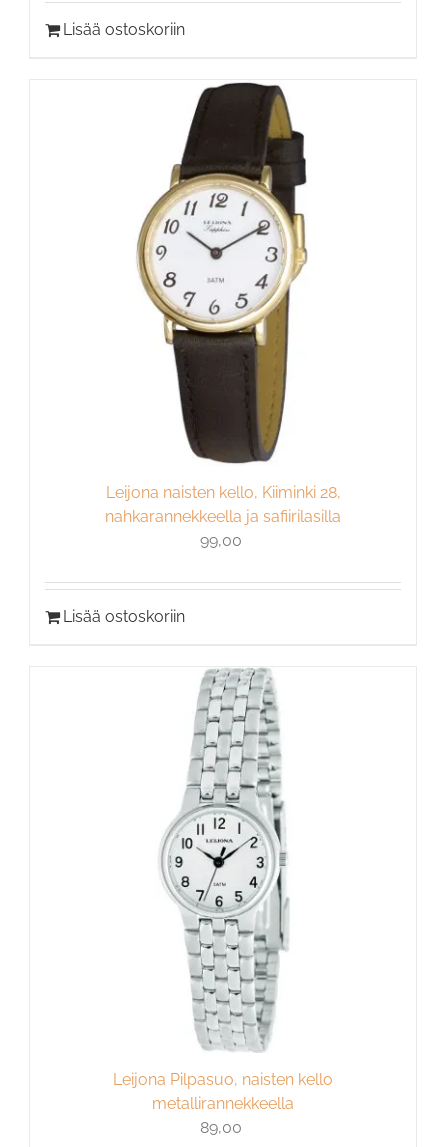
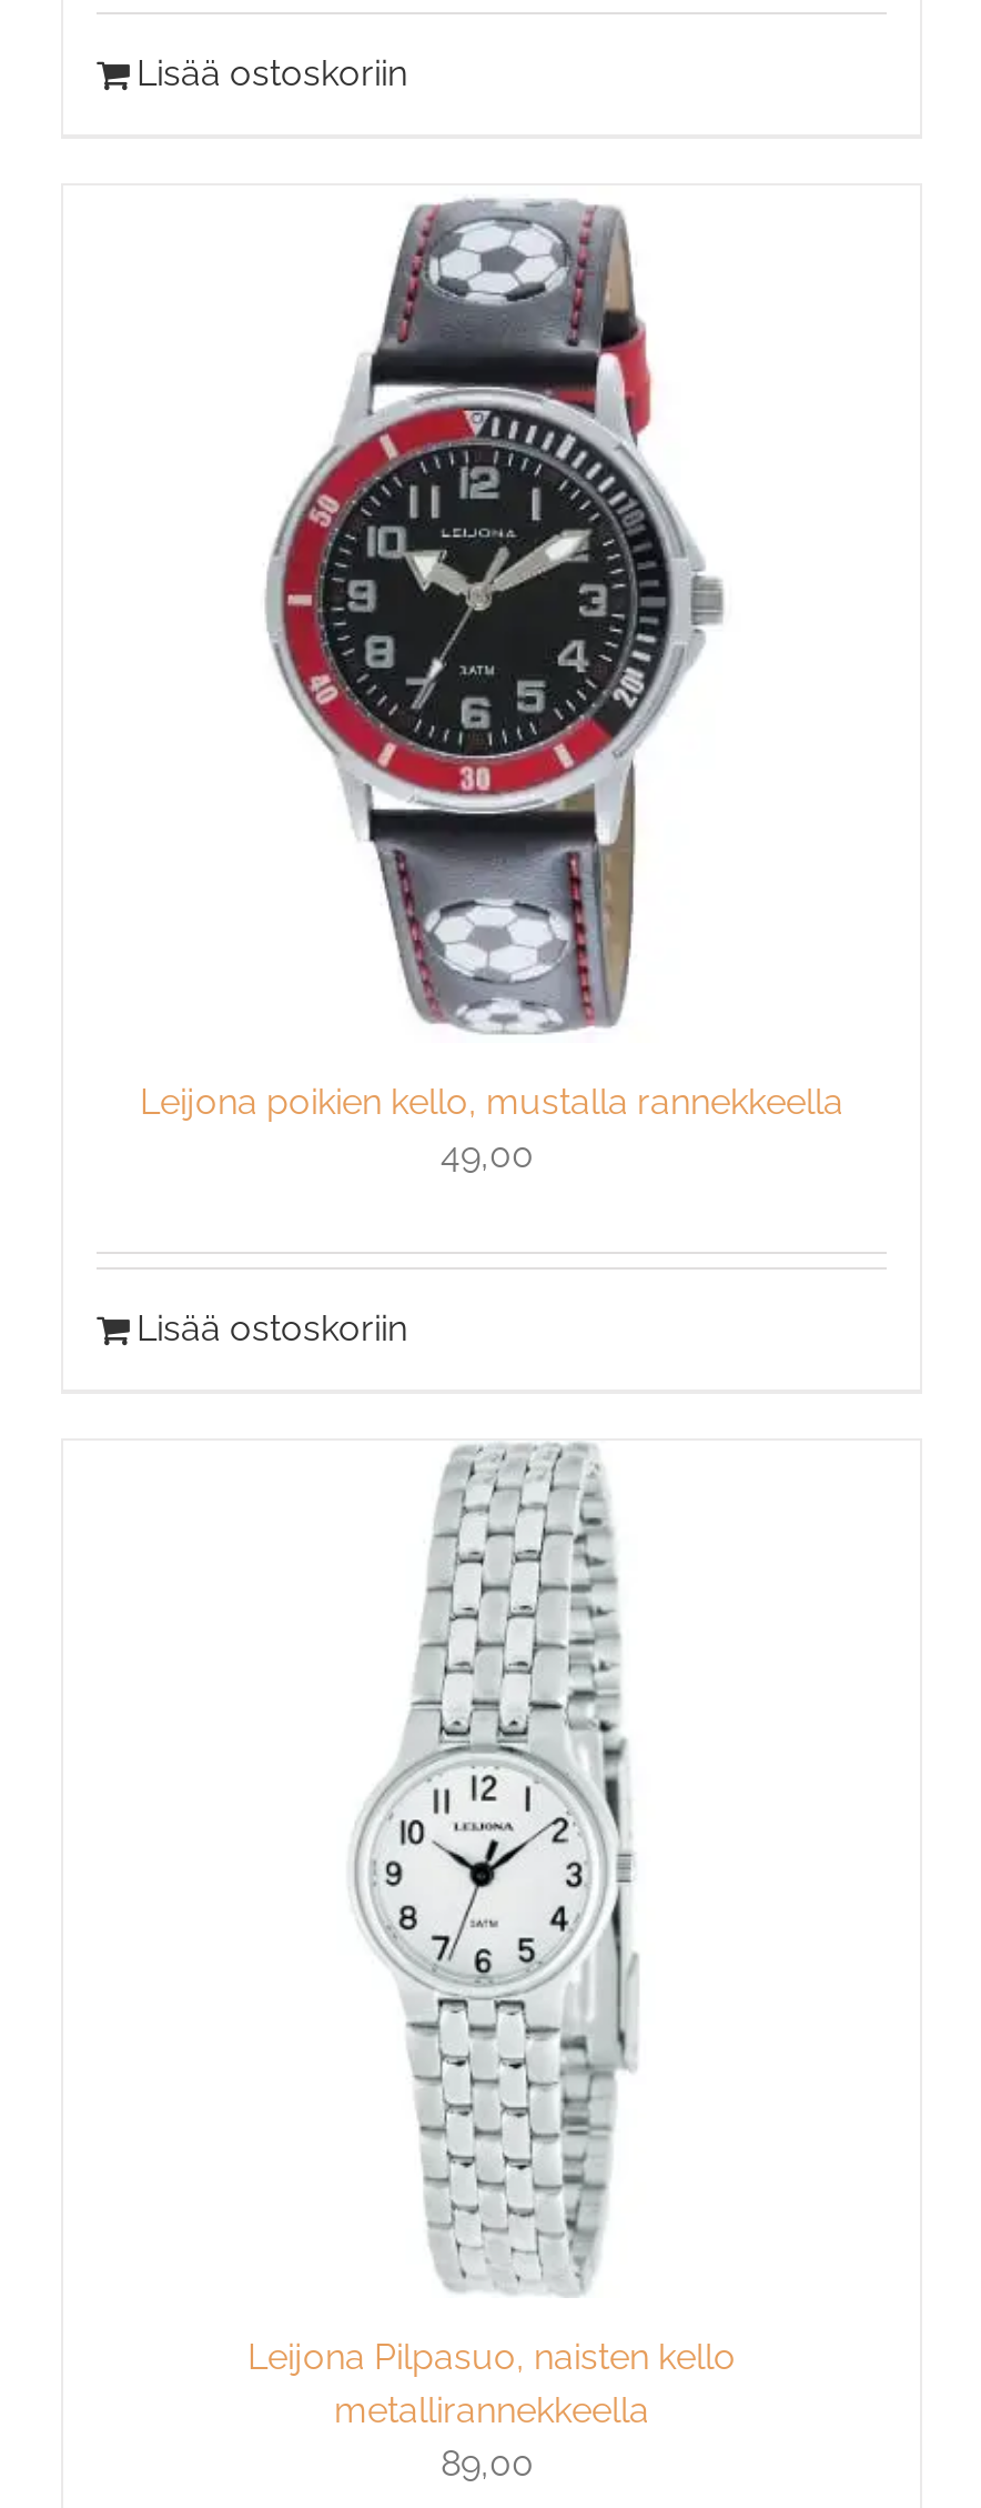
[105,82,341,550] [image] | Leijona naisten kello, Kiiminki 28, | nahkarannekkeella ja safiirilasilla | 99,00 -> [140,192,843,1177] [image] | Leijona poikien kello, mustalla rannekkeella | 49,00

